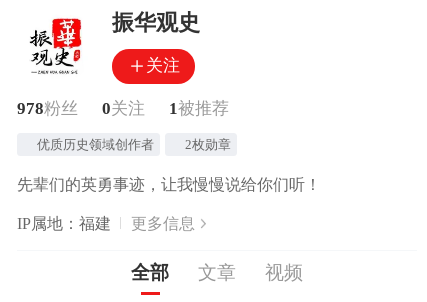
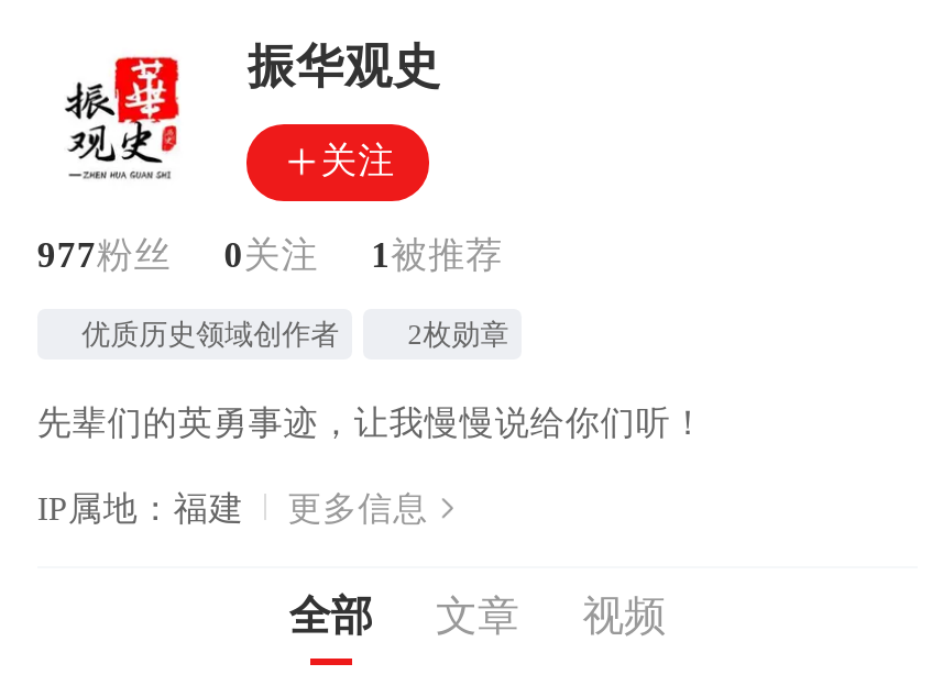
[17,99,229,118] 978粉丝 0关注 1被推荐 -> [37,234,503,275] 977粉丝 0关注 1被推荐

